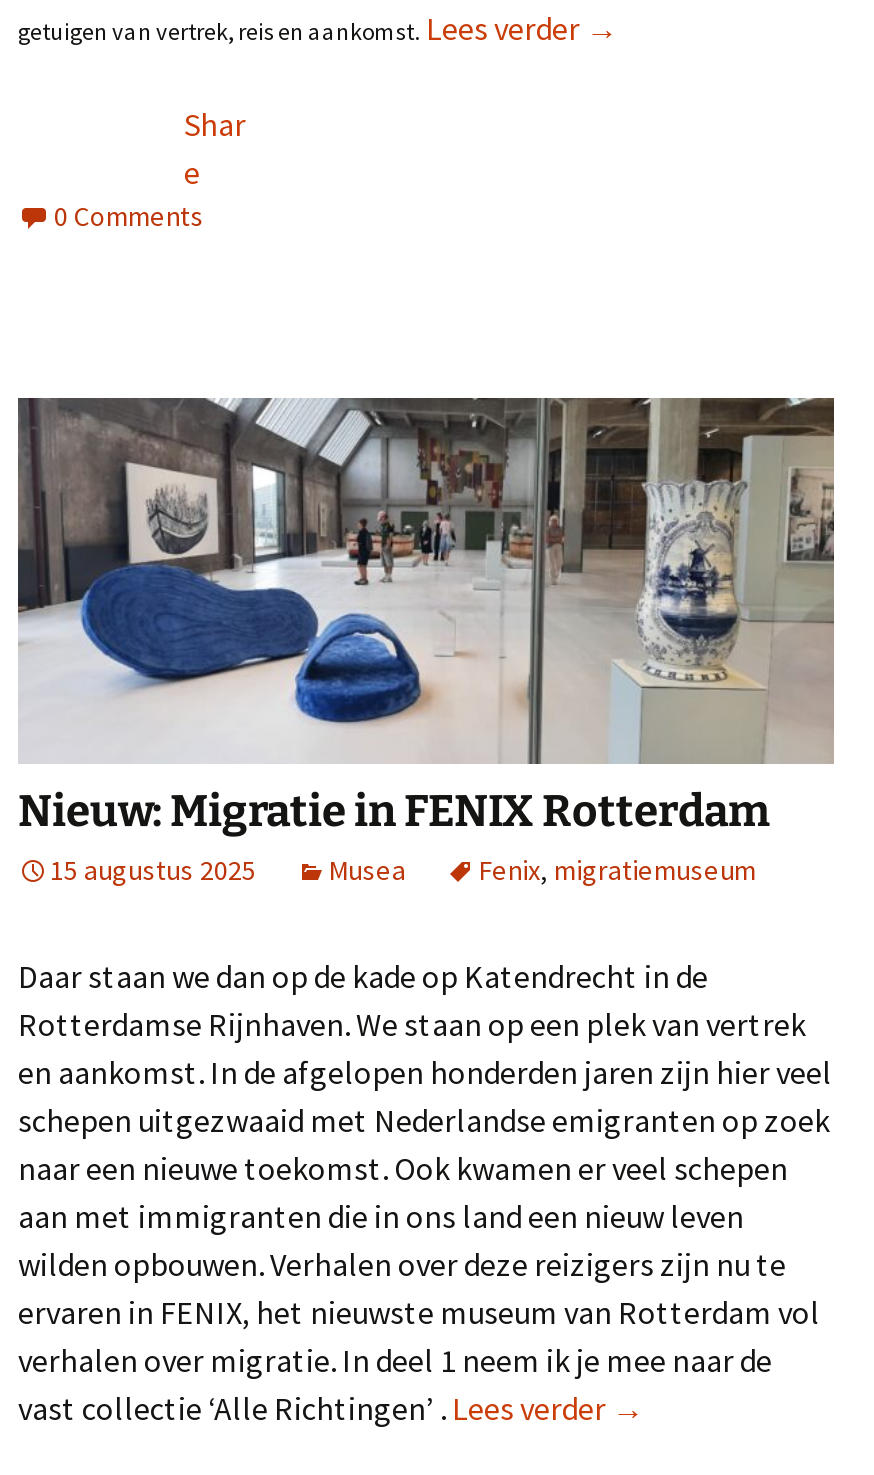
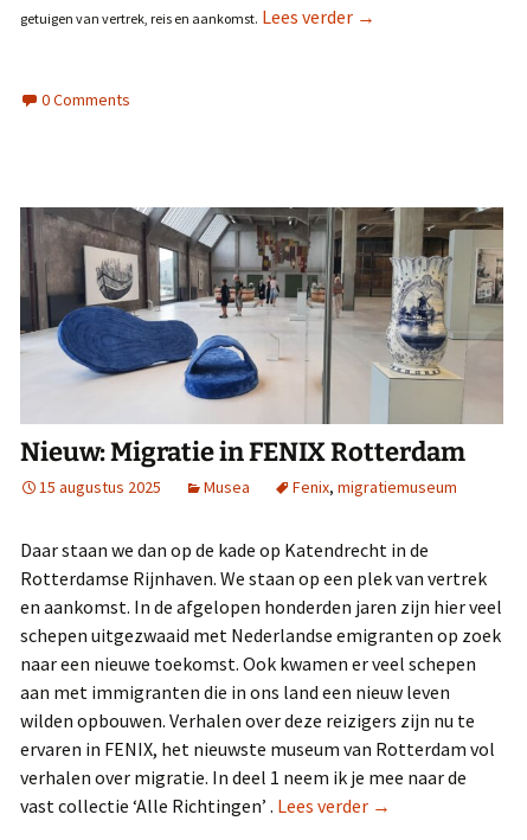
[184,105,246,193] Shar | e -> none

